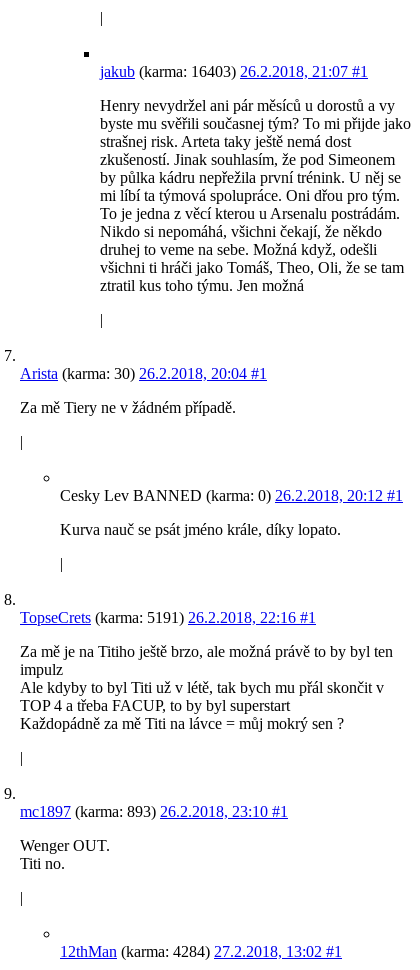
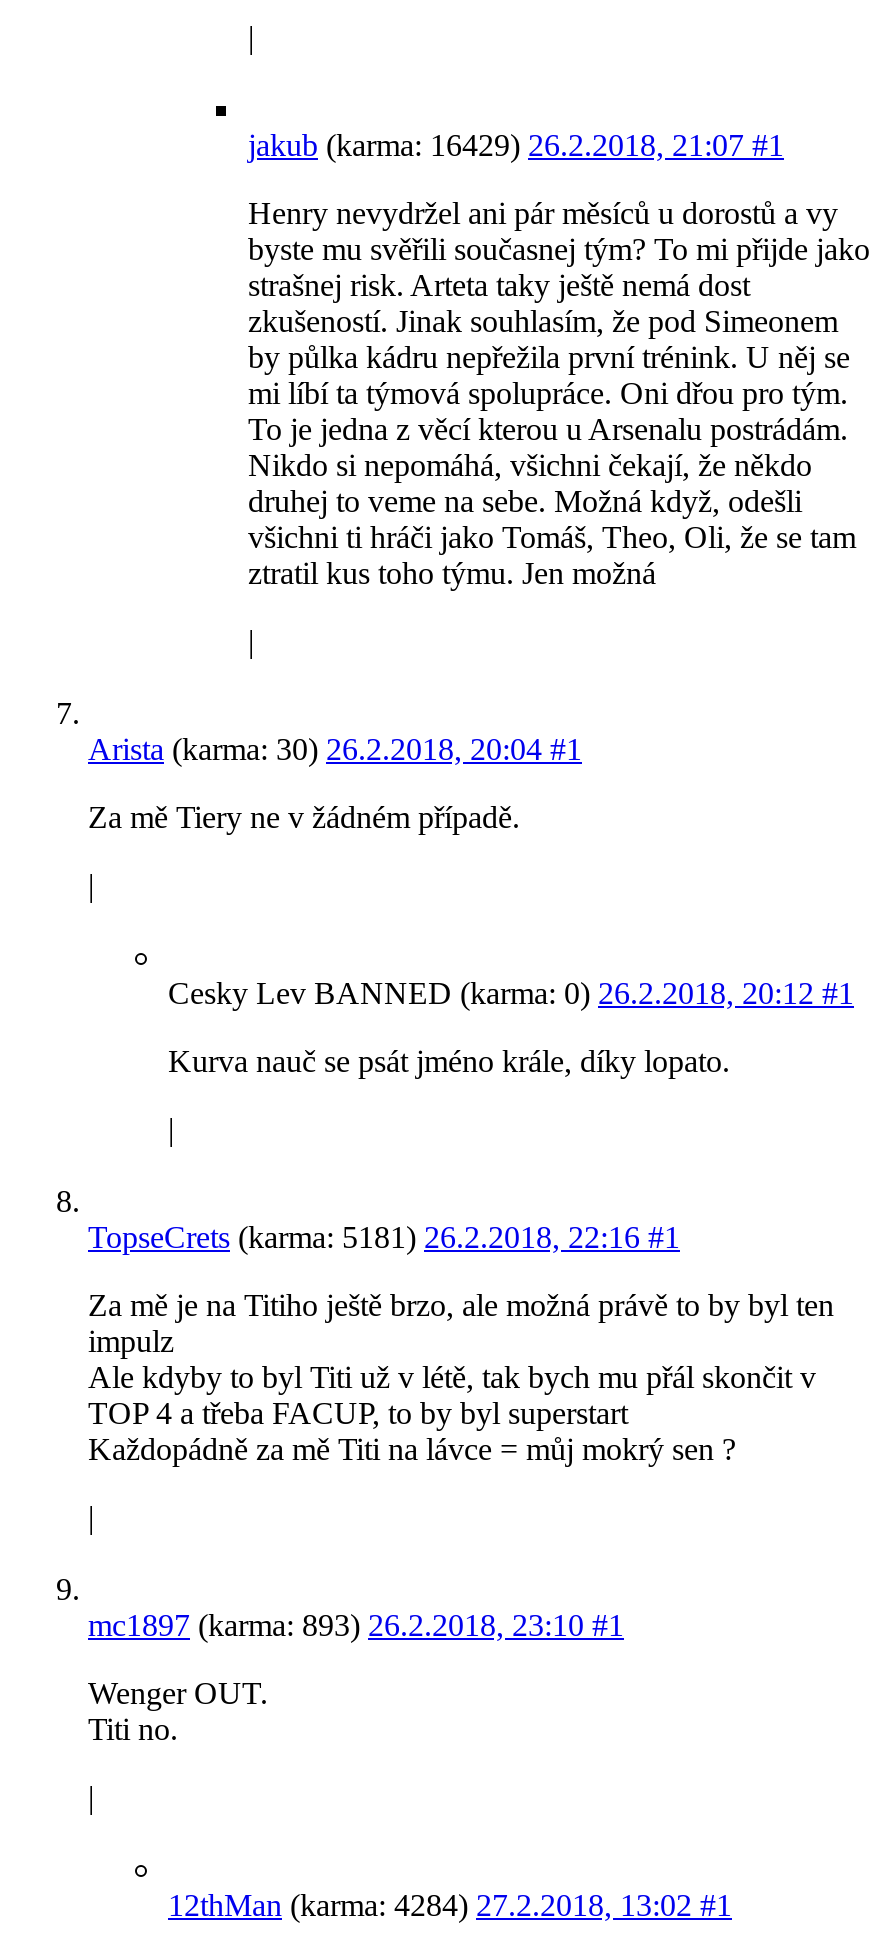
[100,63,368,80] jakub (karma: 16403) 26.2.2018, 21:07 #1 -> [248,128,784,162] jakub (karma: 16429) 26.2.2018, 21:07 #1
[20,609,316,626] TopseCrets (karma: 5191) 26.2.2018, 22:16 #1 -> [88,1220,680,1254] TopseCrets (karma: 5181) 26.2.2018, 22:16 #1

